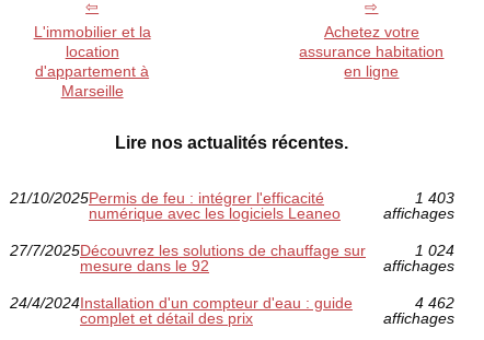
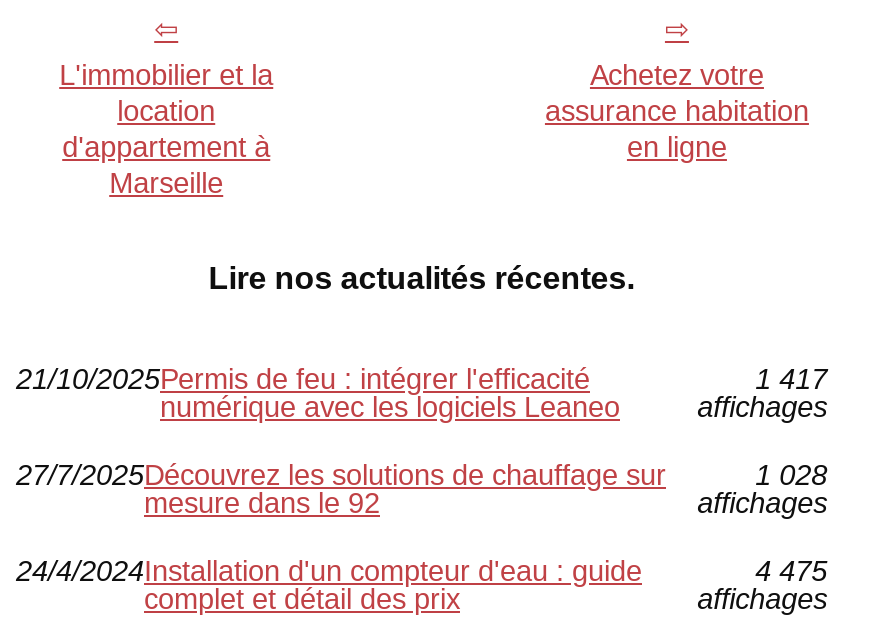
[415,189,454,207] 1 403 -> [755,364,827,396] 1 417
[415,242,454,259] 1 024 -> [755,460,827,492] 1 028
[415,294,454,312] 4 462 -> [755,556,827,588] 4 475

